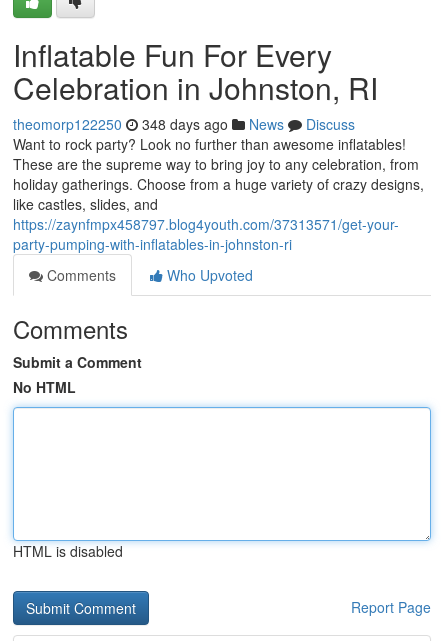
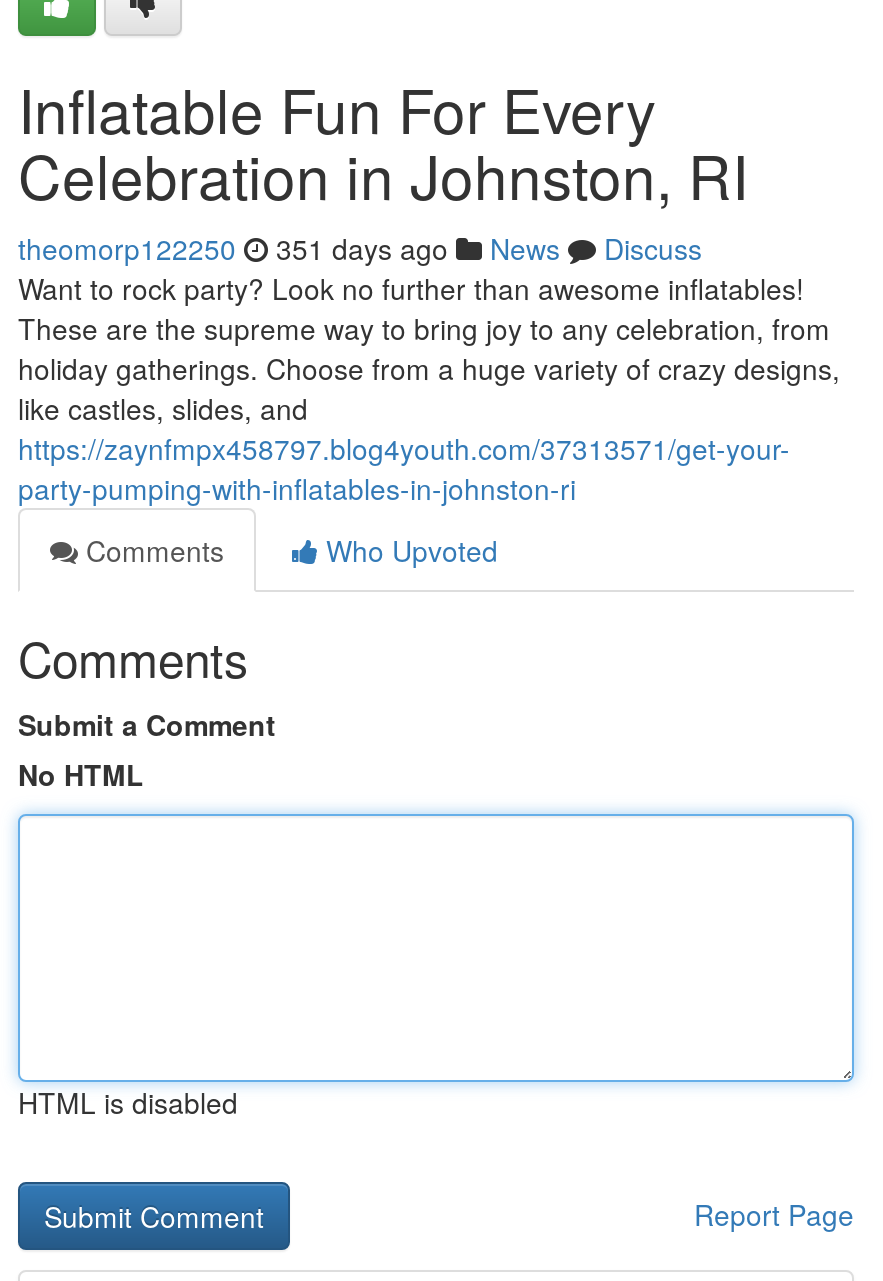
[13,114,355,134] theomorp122250 348 days ago News Discuss -> [18,228,702,268] theomorp122250 351 days ago News Discuss

